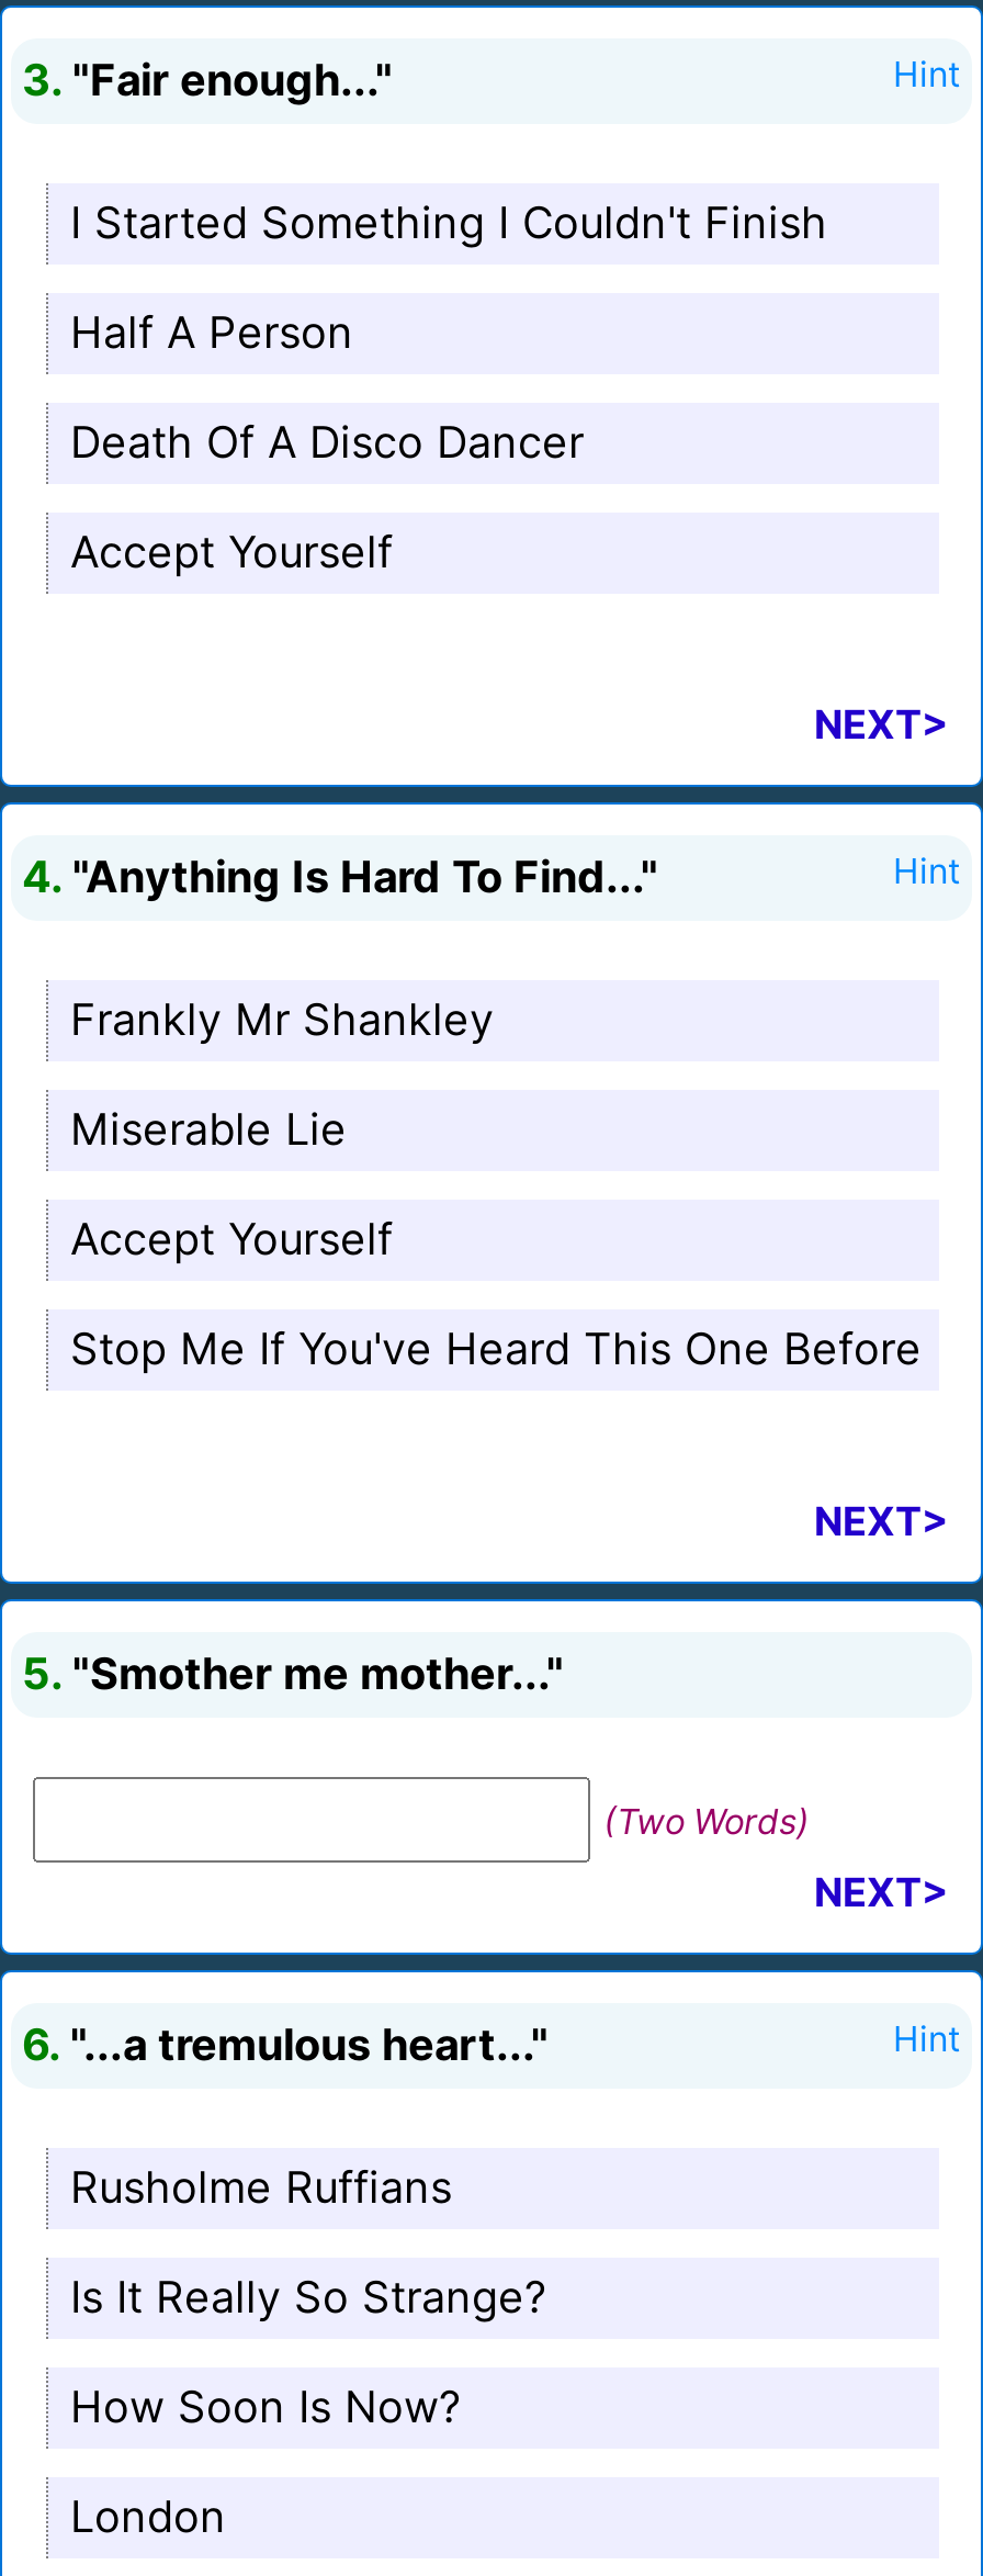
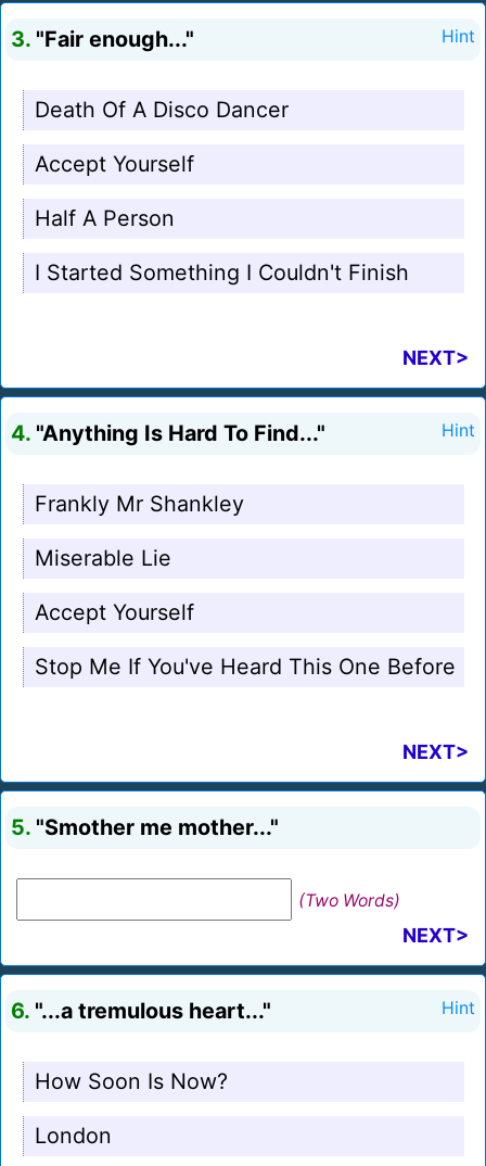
moved [70,196,827,359] -> [35,205,409,286]: Half A Person | I Started Something I Couldn't Finish
[70,2161,546,2324] Rusholme Ruffians | Is It Really So Strange? -> none

